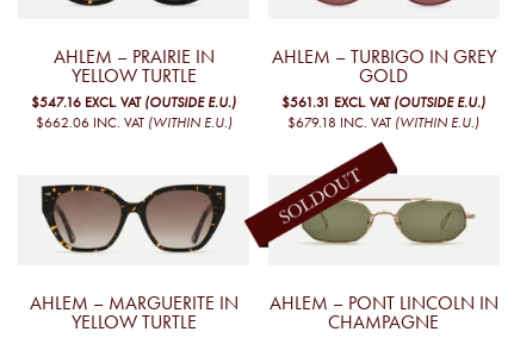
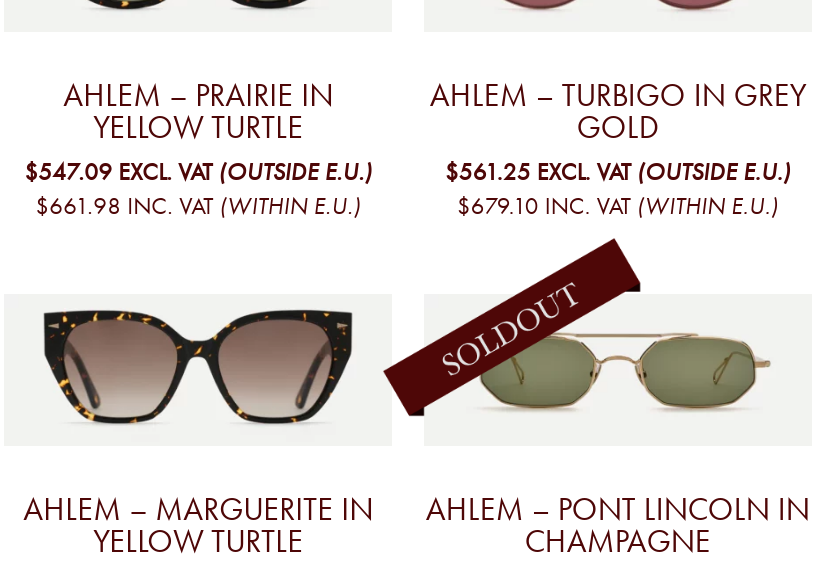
[31,94,236,111] $547.16 EXCL. VAT (OUTSIDE E.U.) -> [24,158,372,186] $547.09 EXCL. VAT (OUTSIDE E.U.)
[282,94,486,111] $561.31 EXCL. VAT (OUTSIDE E.U.) -> [445,158,791,186] $561.25 EXCL. VAT (OUTSIDE E.U.)
[35,114,232,131] $662.06 INC. VAT (WITHIN E.U.) -> [35,192,361,220] $661.98 INC. VAT (WITHIN E.U.)
[288,114,480,131] $679.18 INC. VAT (WITHIN E.U.) -> [457,192,779,220] $679.10 INC. VAT (WITHIN E.U.)

